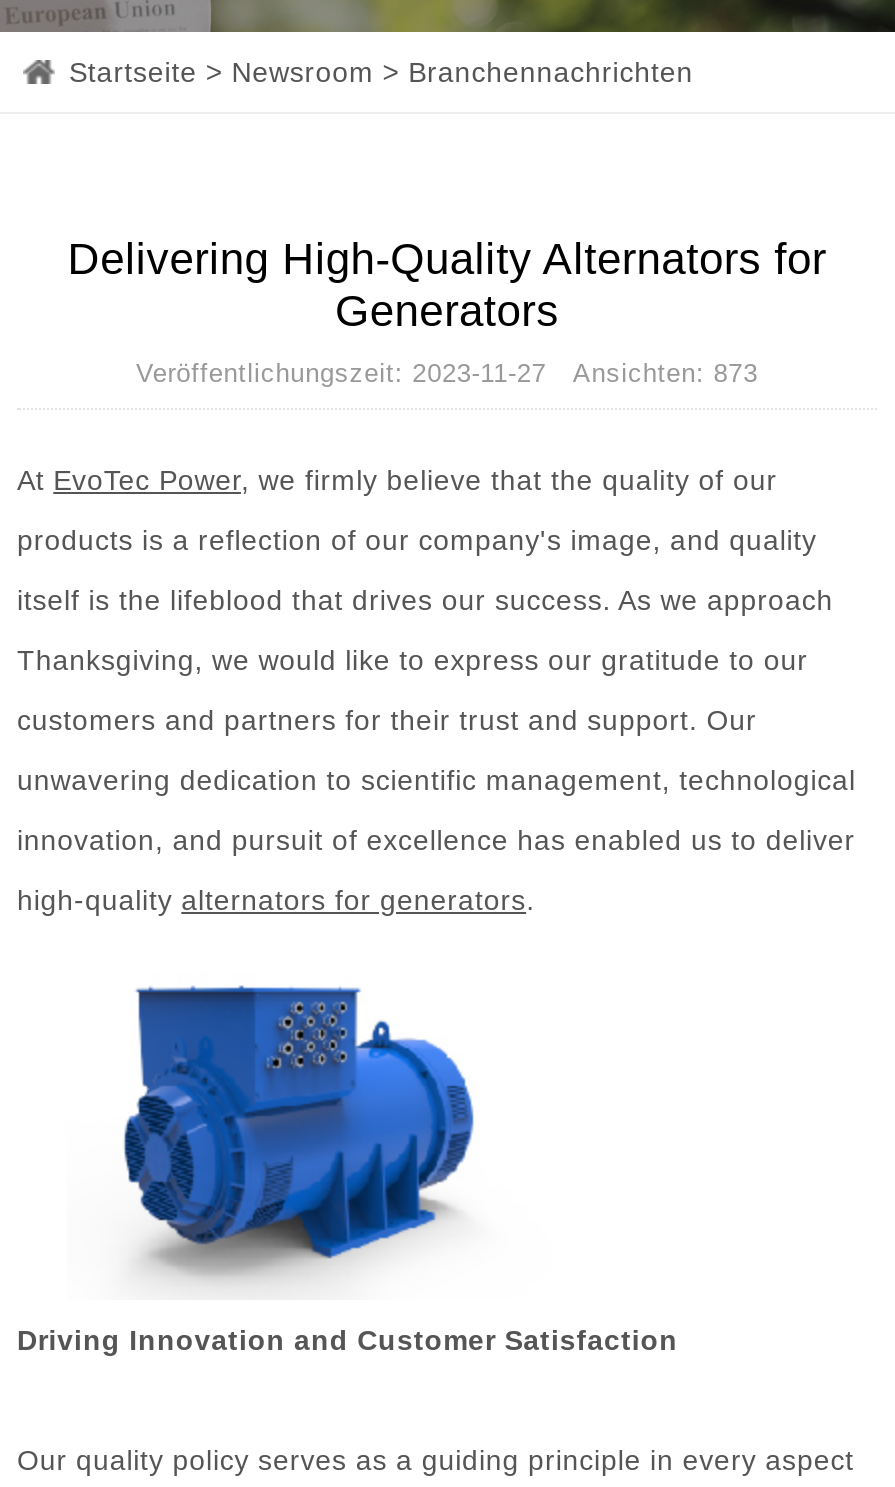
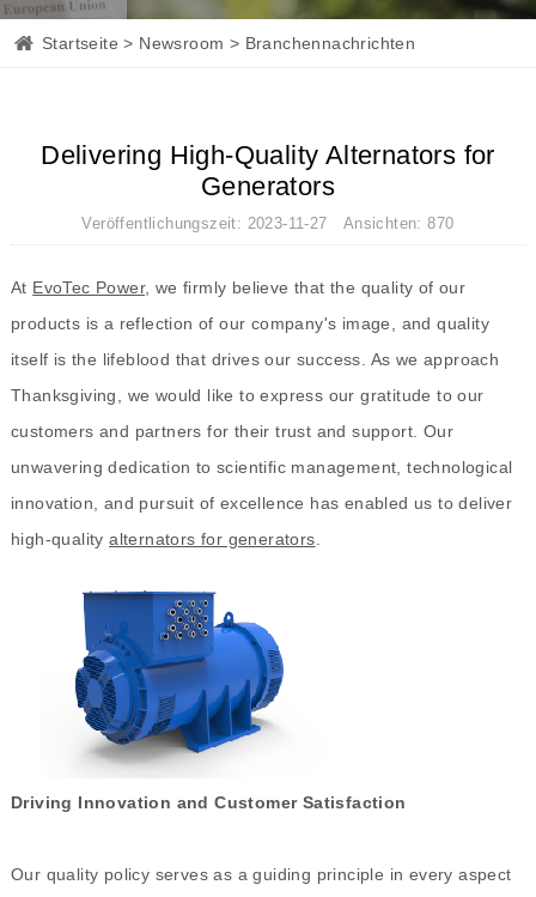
[136,358,758,388] Veröffentlichungszeit: 2023-11-27 Ansichten: 873 -> [82,214,454,232] Veröffentlichungszeit: 2023-11-27 Ansichten: 870

